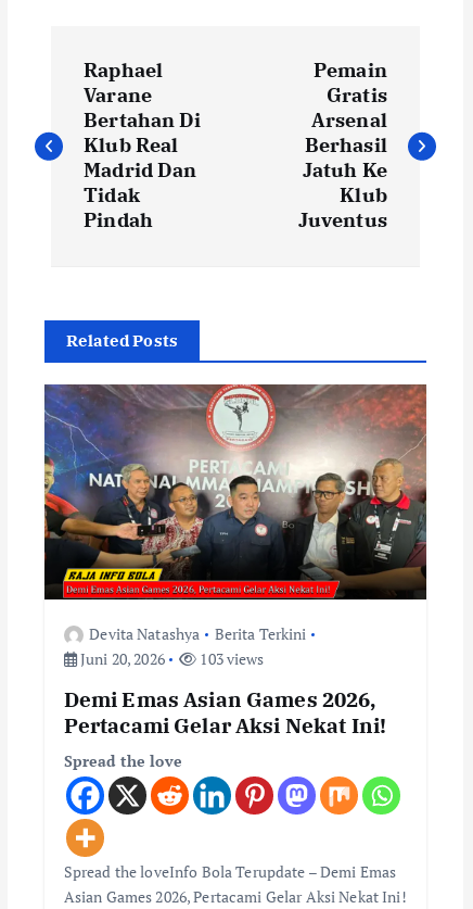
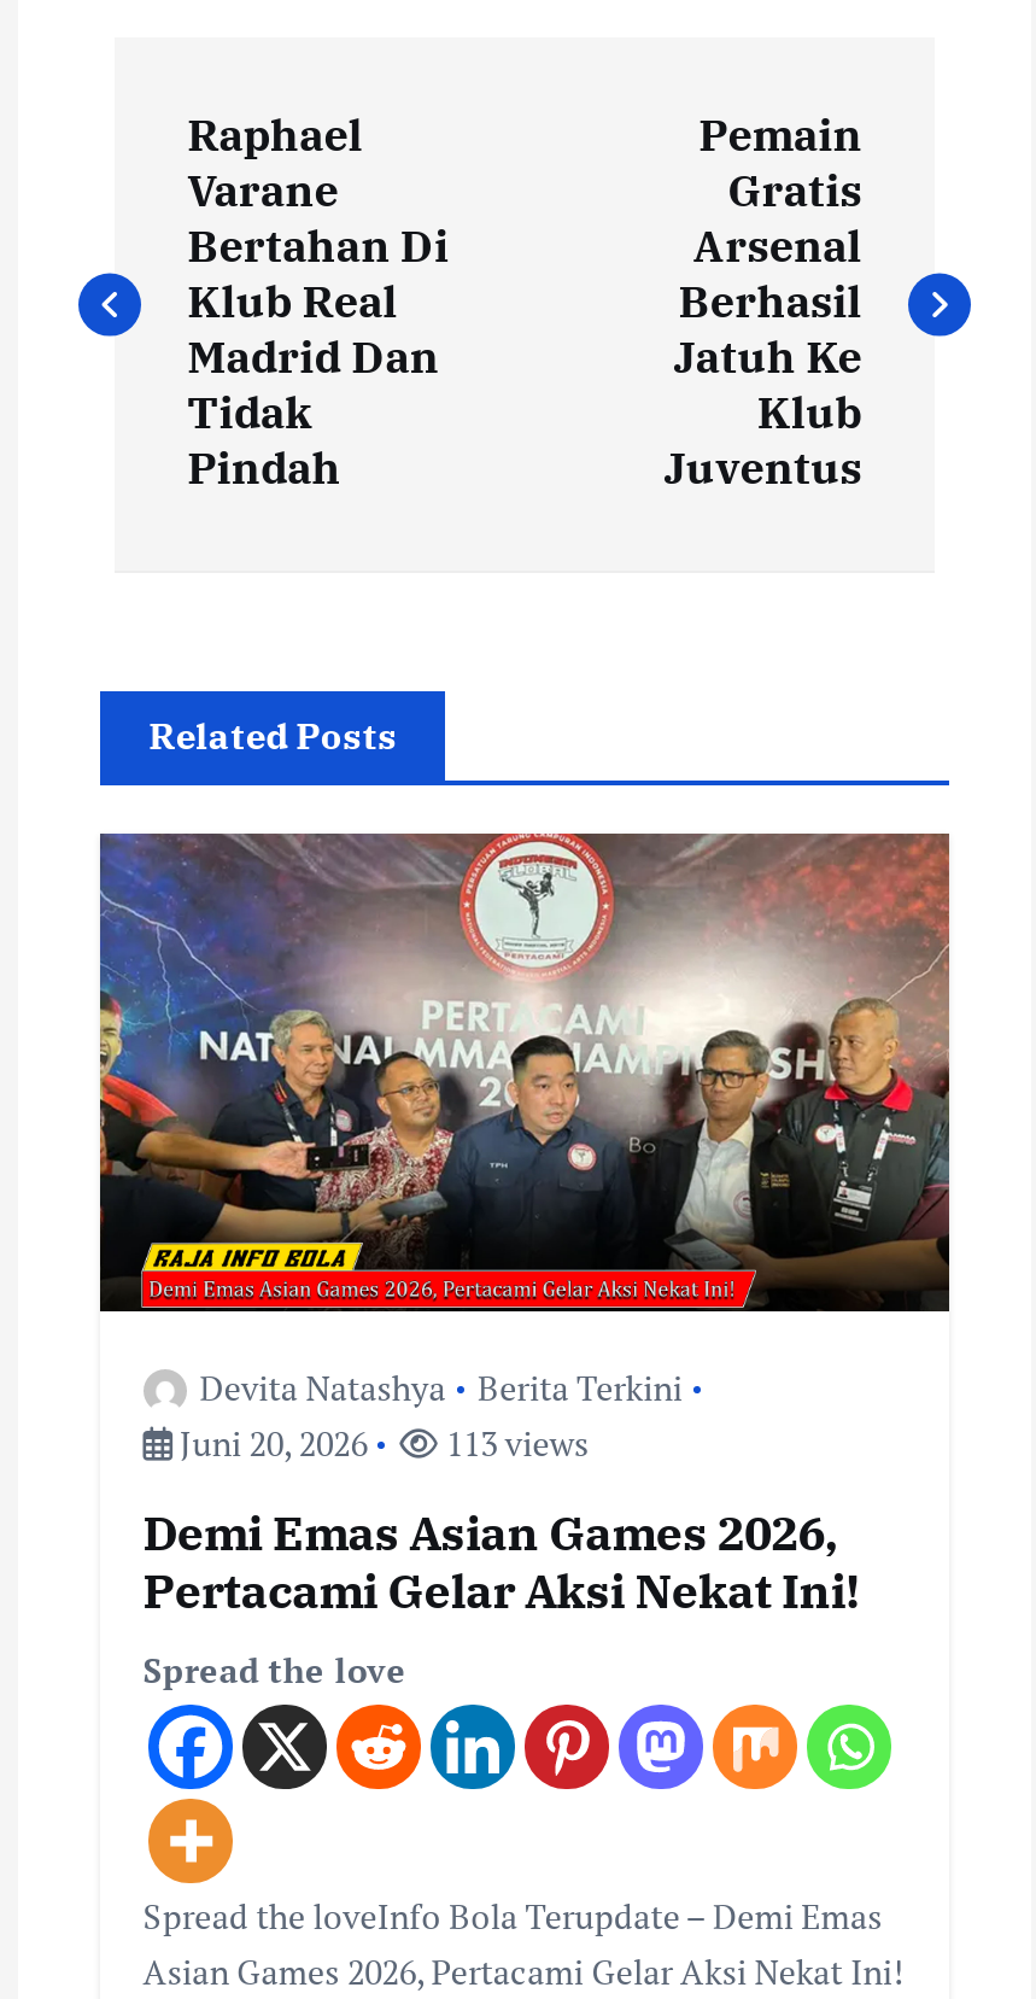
[77,648,264,669] Juni 20, 2026 103 views -> [172,1419,589,1465] Juni 20, 2026 113 views

